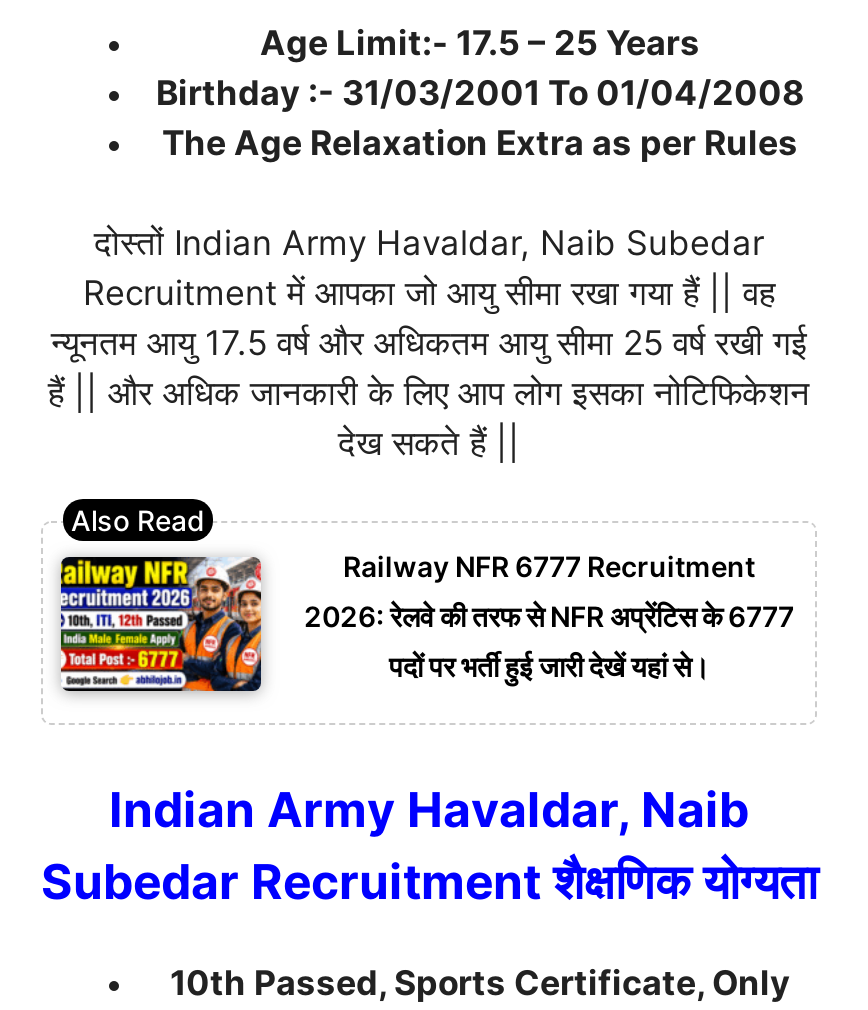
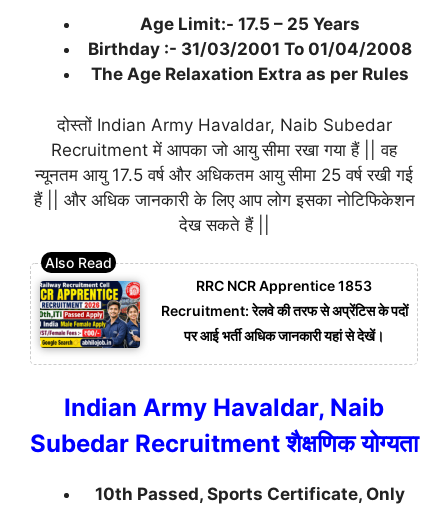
[59,538,794,694] [image] | 2026: रेलवे की तरफ से NFR अप्रेंटिस के 6777 -> [39,272,407,349] [image] | Recruitment: रेलवे की तरफ से अप्रेंटिस के पदों
[343,549,755,583] Railway NFR 6777 Recruitment -> [196,277,372,294] RRC NCR Apprentice 1853
[389,649,709,683] पदों पर भर्ती हुई जारी देखें यहां से। -> [184,327,384,344] पर आई भर्ती अधिक जानकारी यहां से देखें।

